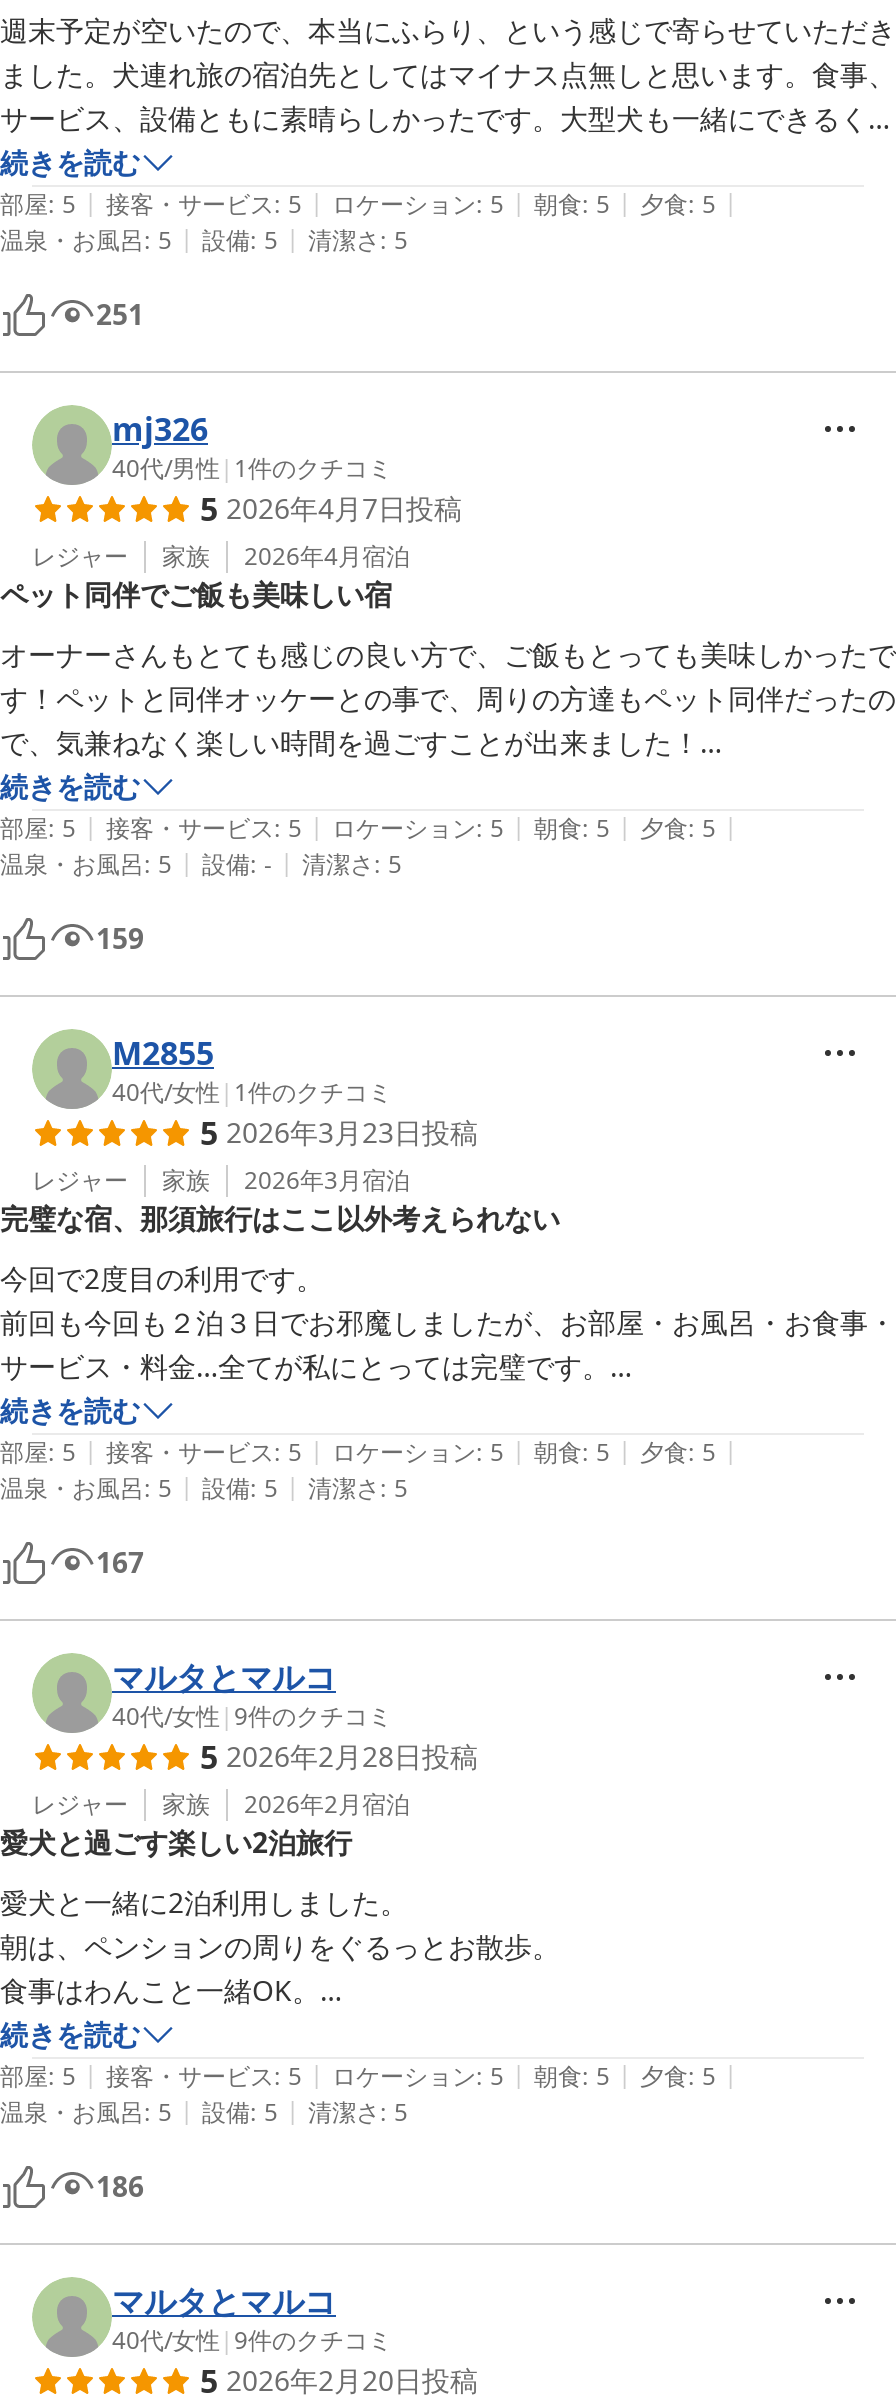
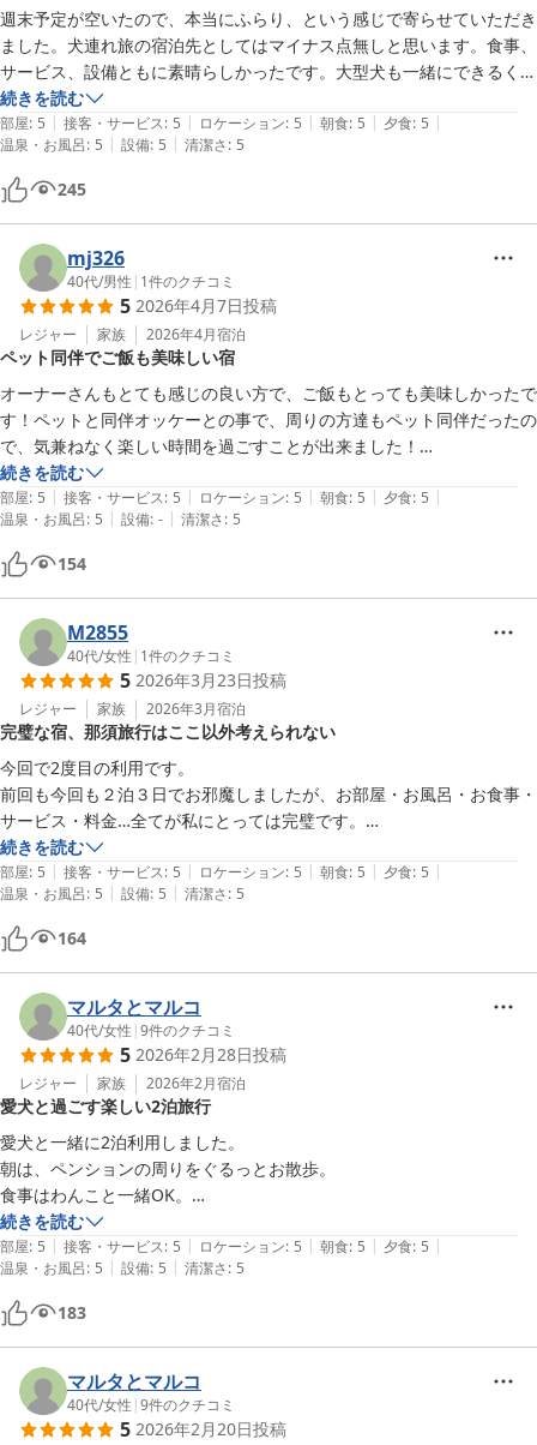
[96,295,144,333] 251 -> [58,178,86,200] 245
[96,919,144,957] 159 -> [58,552,86,575] 154
[96,1543,144,1581] 167 -> [58,927,86,949] 164
[96,2167,144,2205] 186 -> [58,1301,86,1324] 183

